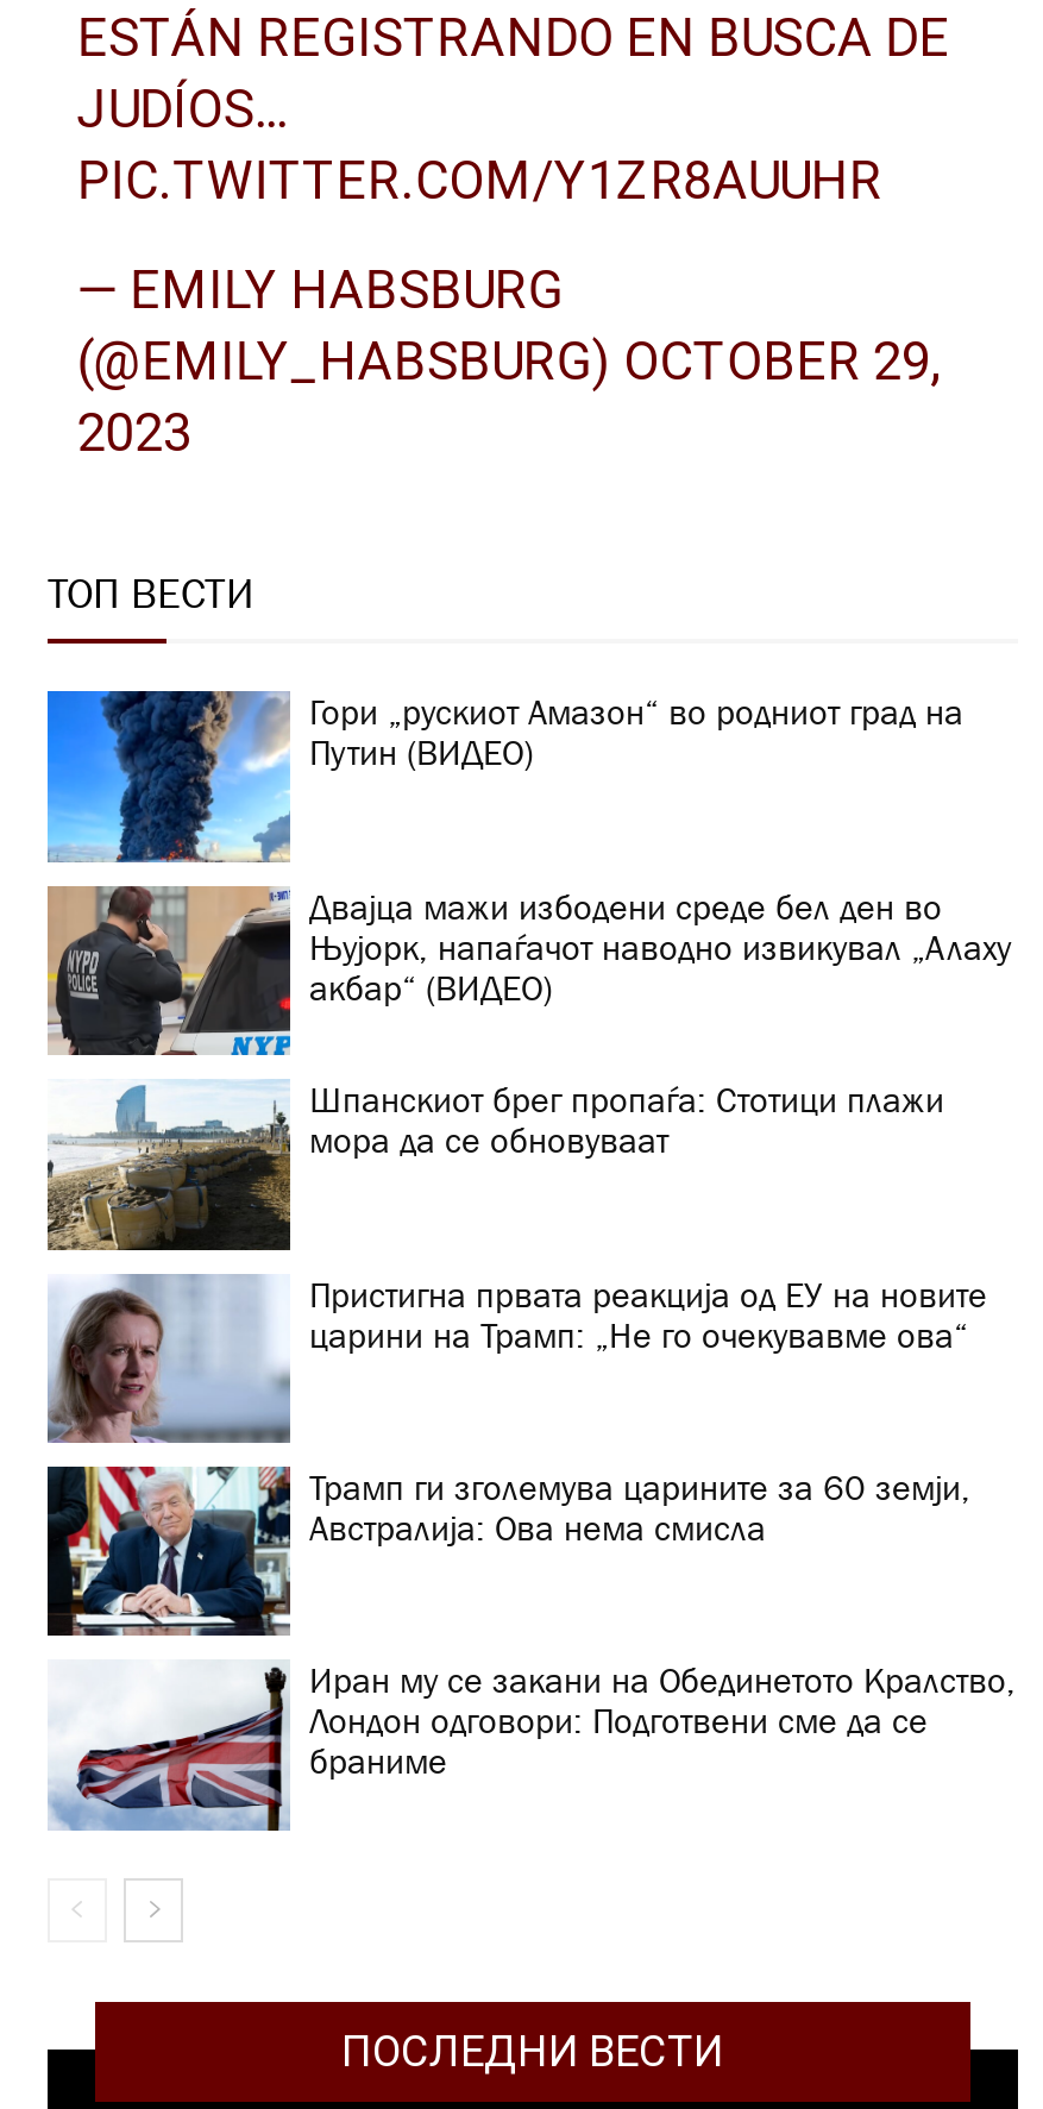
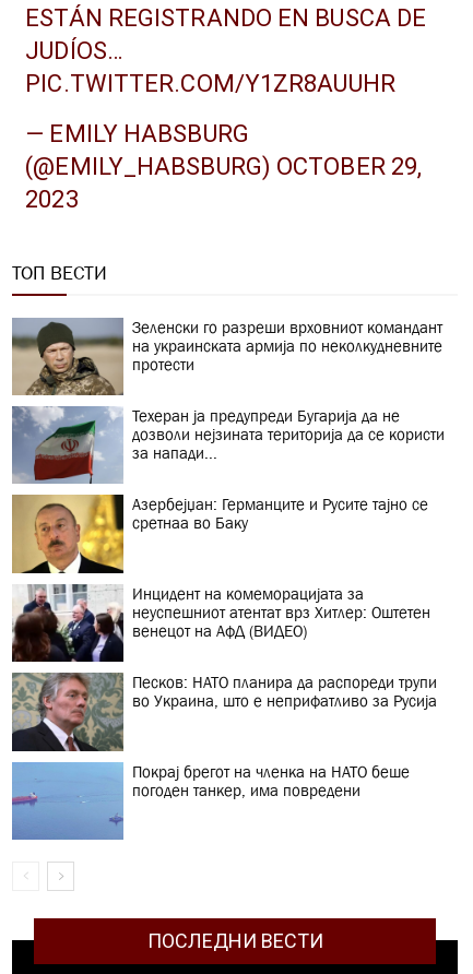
[45,690,963,864] [image] | Гори „рускиот Амазон“ во родниот град на | Путин (ВИДЕО) -> [11,317,442,396] [image] | Зеленски го разреши врховниот командант | на украинската армија по неколкудневните | протести
[45,885,1011,1056] [image] | Двајца мажи избодени среде бел ден во | Њујорк, напаѓачот наводно извикувал „Алаху | акбар“ (ВИДЕО) -> [12,406,445,484] [image] | Техеран ја предупреди Бугарија да не | дозволи нејзината територија да се користи | за напади...
[45,1078,944,1254] [image] | Шпанскиот брег пропаѓа: Стотици плажи | мора да се обновуваат -> [11,494,428,574] [image] | Азербејџан: Германците и Русите тајно се | сретнаа во Баку
[45,1272,987,1444] [image] | Пристигна првата реакција од ЕУ на новите | царини на Трамп: „Не го очекувавме ова“ -> [11,584,430,662] [image] | Инцидент на комеморацијата за | неуспешниот атентат врз Хитлер: Оштетен | венецот на АфД (ВИДЕО)
[48,1465,970,1637] [image] | Трамп ги зголемува царините за 60 земји, | Австралија: Ова нема смисла -> [12,672,437,752] [image] | Песков: НАТО планира да распореди трупи | во Украина, што е неприфатливо за Русија
[48,1660,1016,1832] [image] | Иран му се закани на Обединетото Кралство, | Лондон одговoри: Подготвени сме да се | браниме -> [11,761,410,840] [image] | Покрај брегот на членка на НАТО беше | погоден танкер, има повредени

